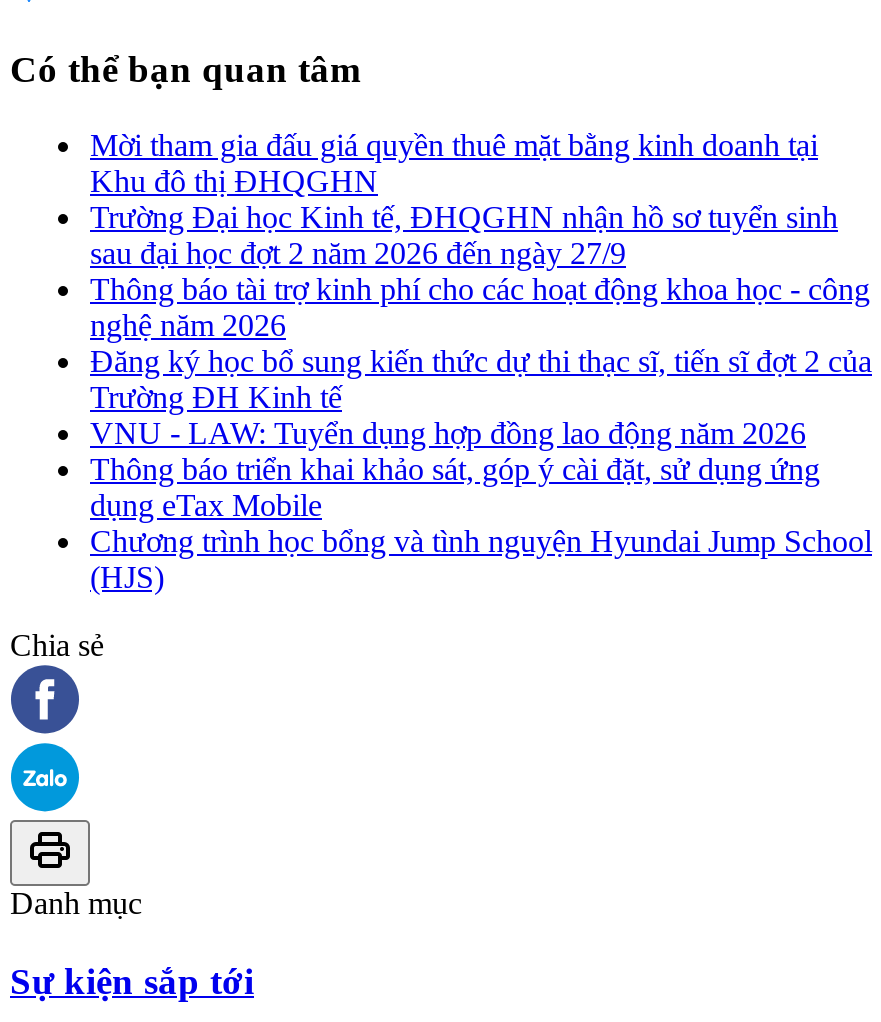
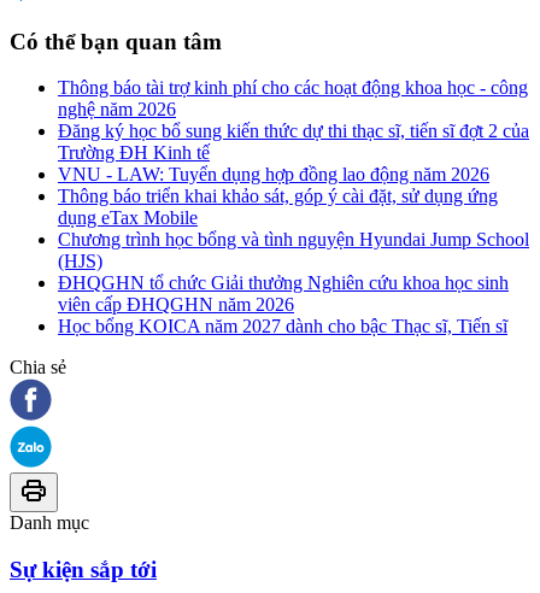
[90,129,838,271] Mời tham gia đấu giá quyền thuê mặt bằng kinh doanh tại | Khu đô thị ĐHQGHN | Trường Đại học Kinh tế, ĐHQGHN nhận hồ sơ tuyển sinh | sau đại học đợt 2 năm 2026 đến ngày 27/9 -> none
moved [90,273,872,595] -> [58,77,529,272]: Thông báo tài trợ kinh phí cho các hoạt động khoa học - công | nghệ năm 2026 | Đăng ký học bổ sung kiến thức dự thi thạc sĩ, tiến sĩ đợt 2 của | ... | Chương trình học bổng và tình nguyện Hyundai Jump School | (HJS)
none -> [58,273,509,337] ĐHQGHN tổ chức Giải thưởng Nghiên cứu khoa học sinh | viên cấp ĐHQGHN năm 2026 | Học bổng KOICA năm 2027 dành cho bậc Thạc sĩ, Tiến sĩ

